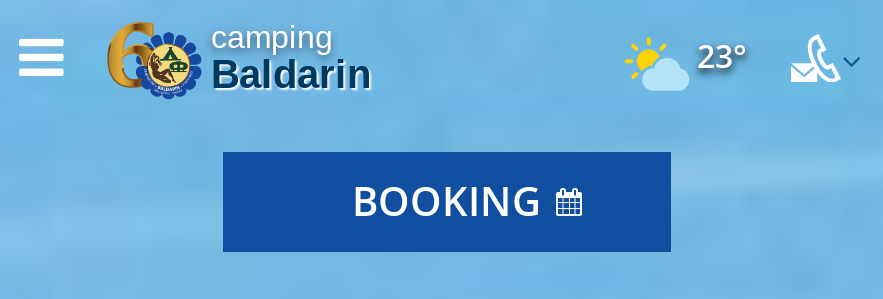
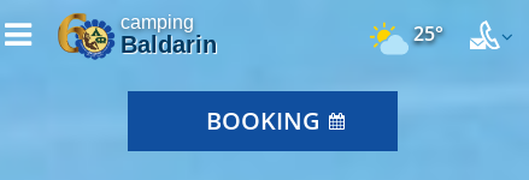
[697,34,747,78] 23° -> [413,20,443,47] 25°

